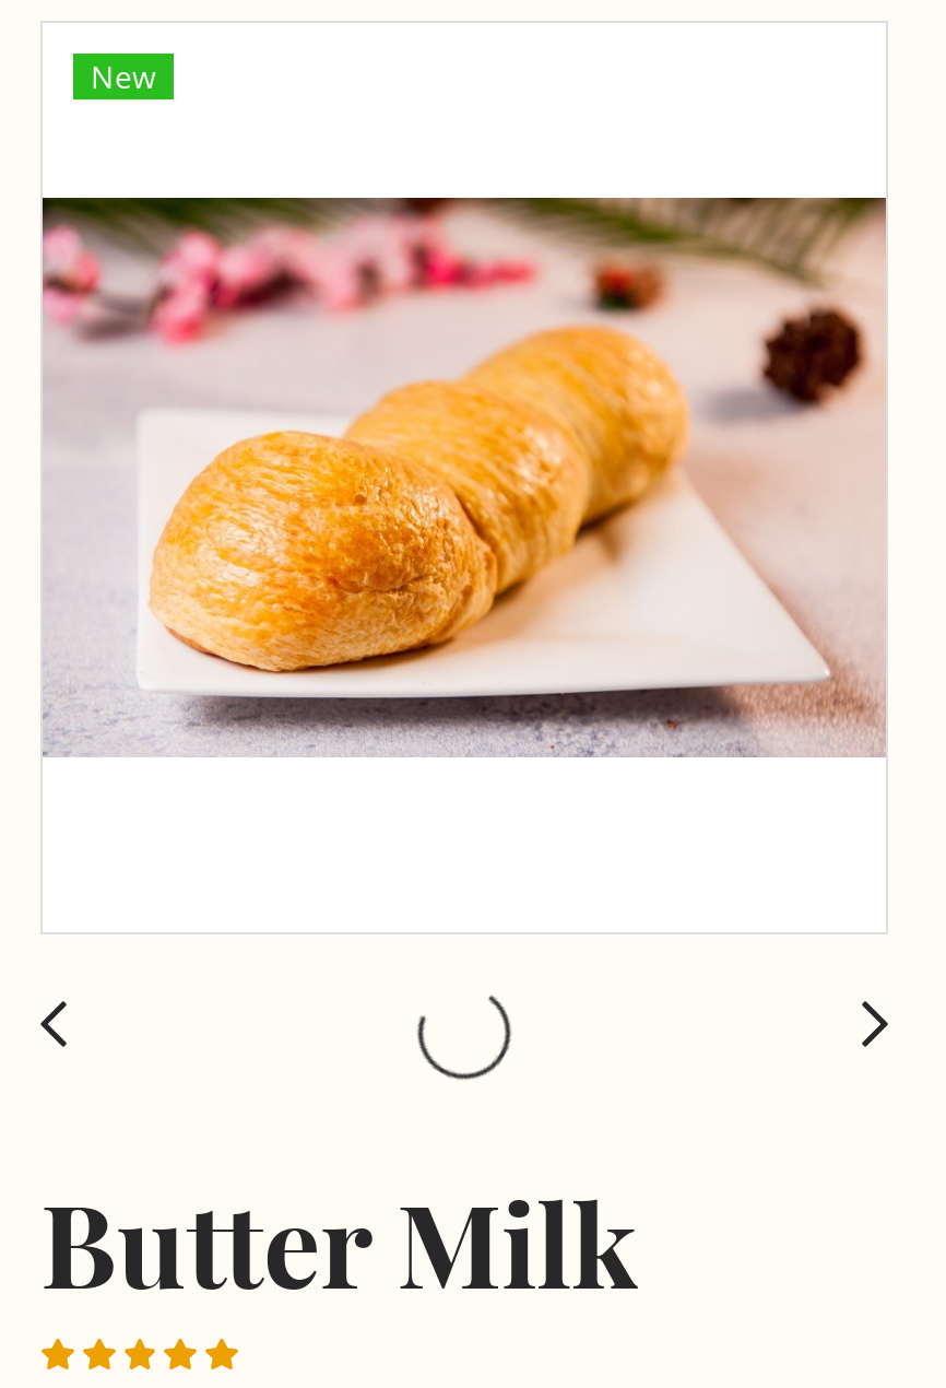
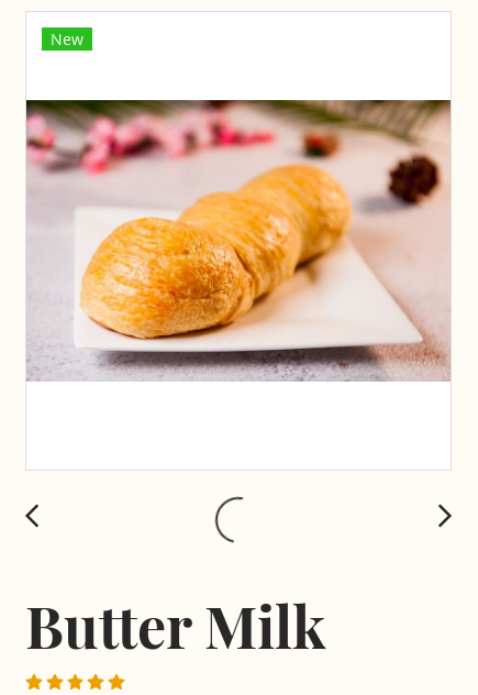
[423,987,512,1081] [image] -> [216,496,262,543] [image]

